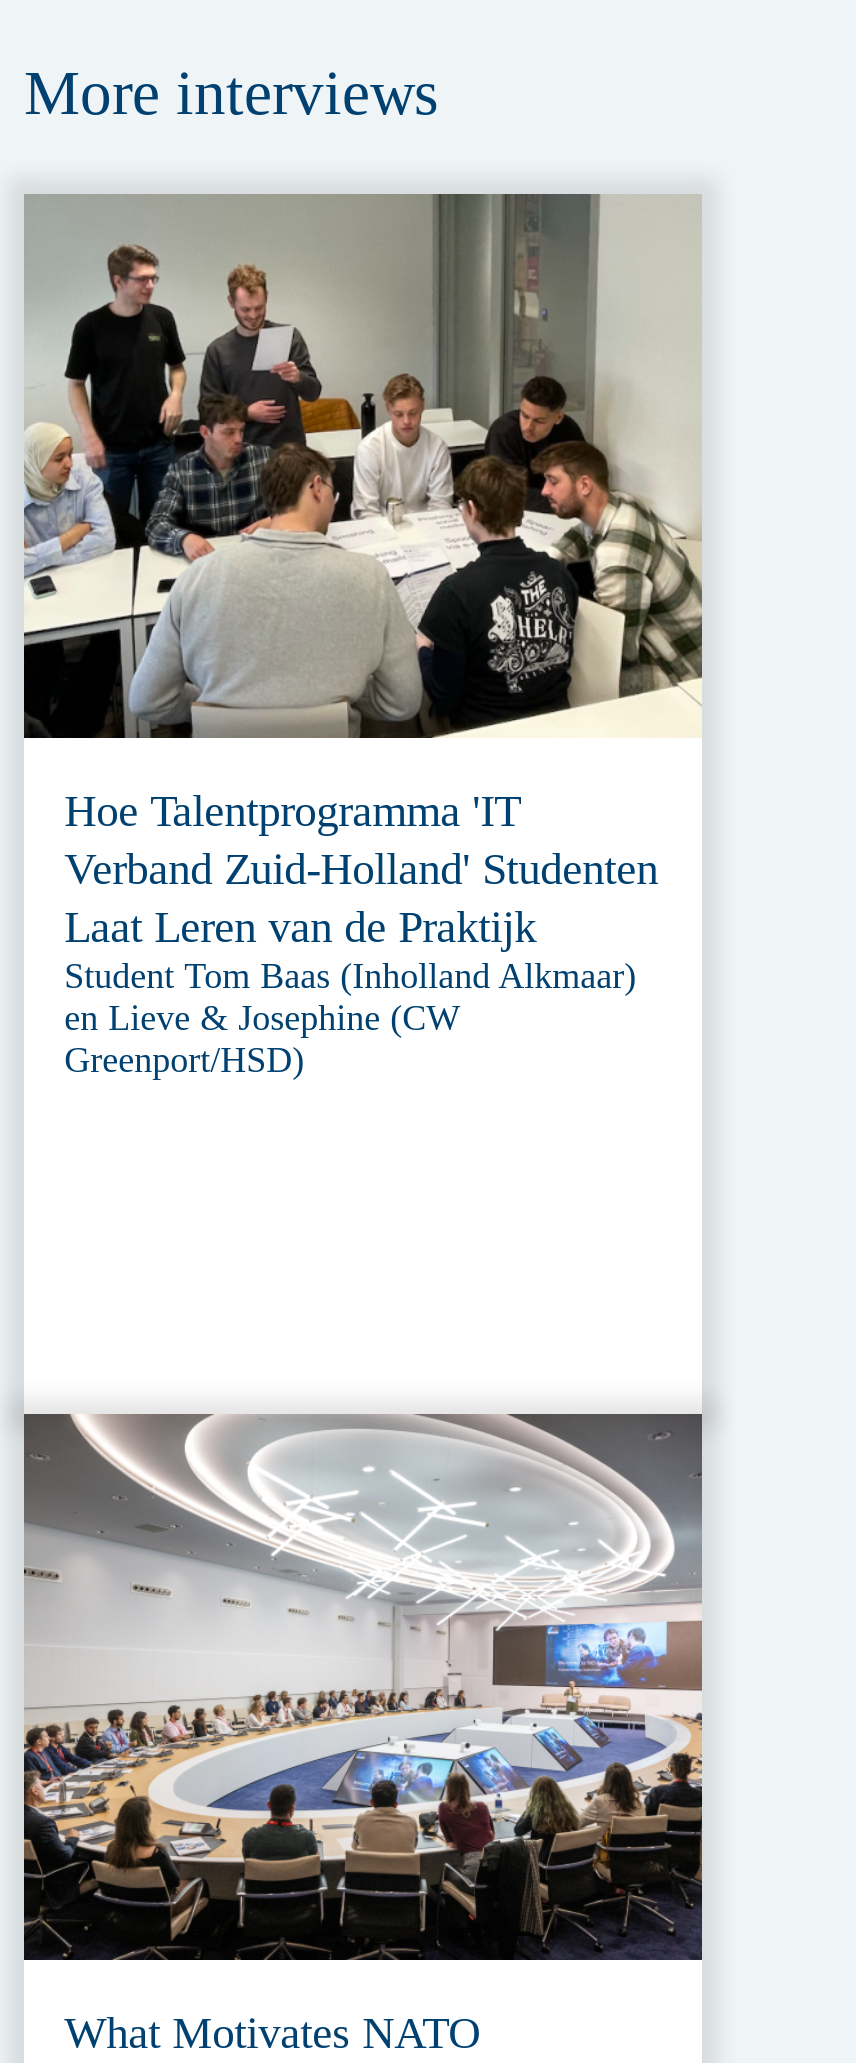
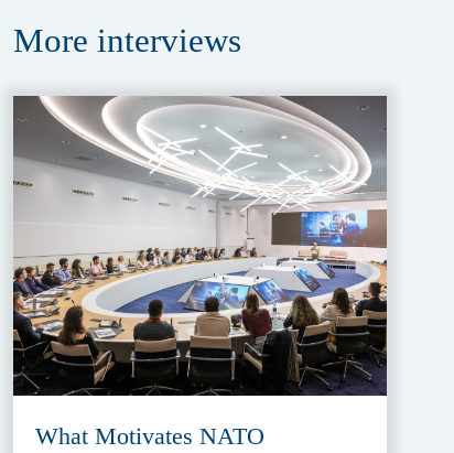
[24,194,702,1081] [image] | Hoe Talentprogramma 'IT | Verband Zuid-Holland' Studenten | Laat Leren van de Praktijk | Student Tom Baas (Inholland Alkmaar) | en Lieve & Josephine (CW | Greenport/HSD) -> none

